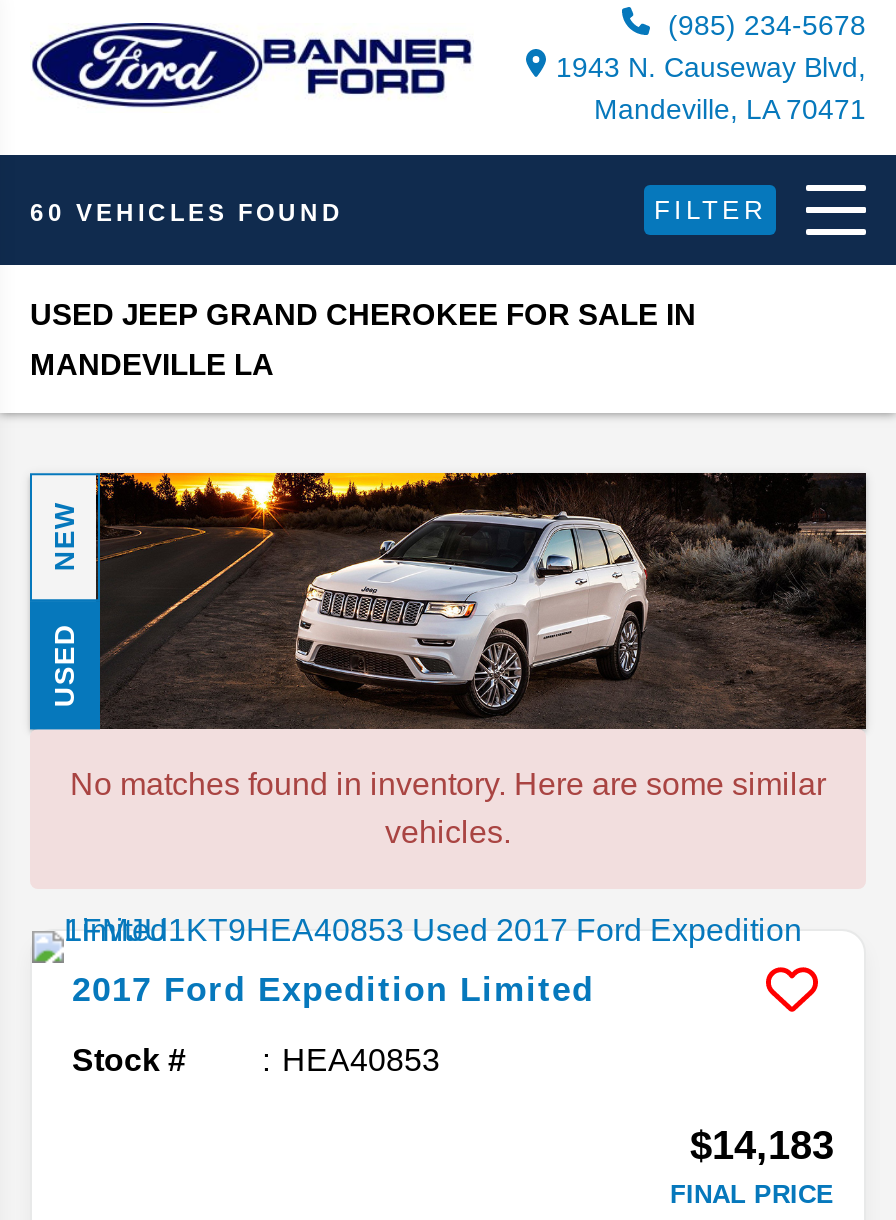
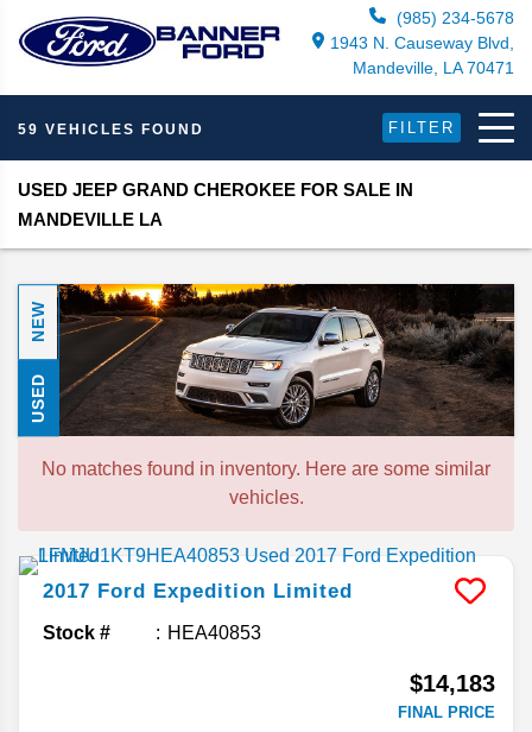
[30,198,344,226] 60 VEHICLES FOUND -> [18,121,204,137] 59 VEHICLES FOUND

